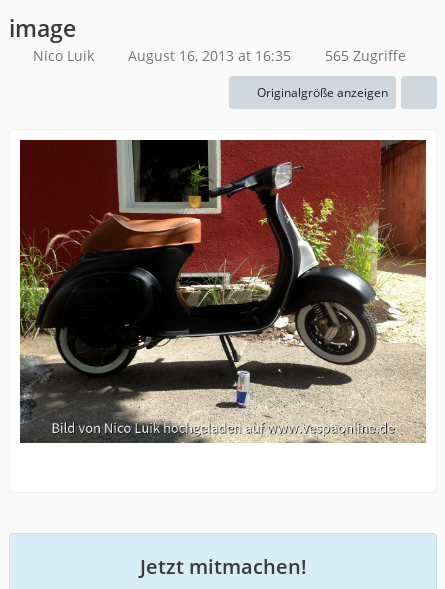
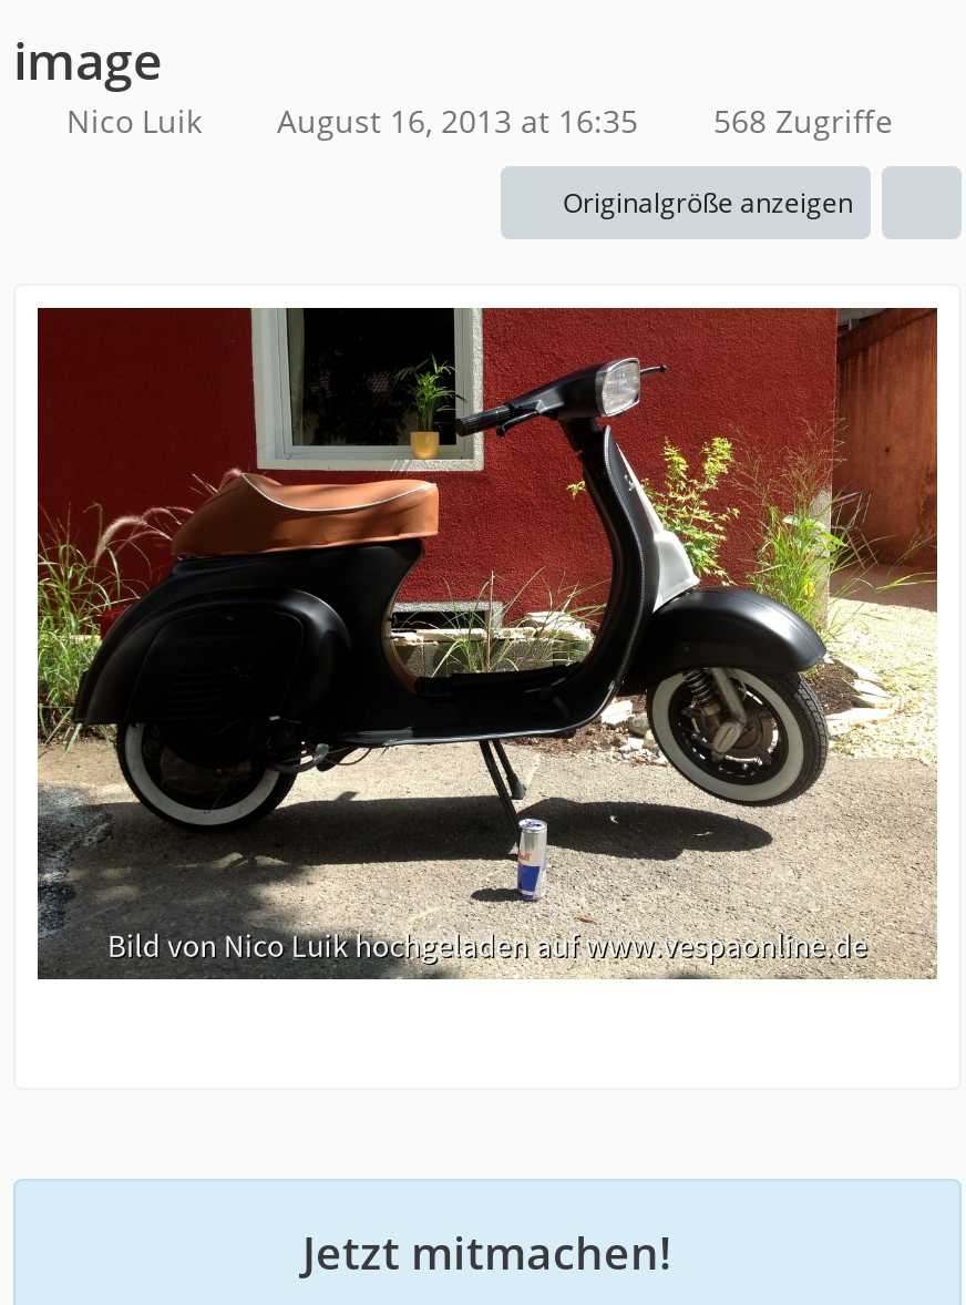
[33,46,406,65] Nico Luik August 16, 2013 at 16:35 565 Zugriffe -> [66,100,893,142] Nico Luik August 16, 2013 at 16:35 568 Zugriffe

